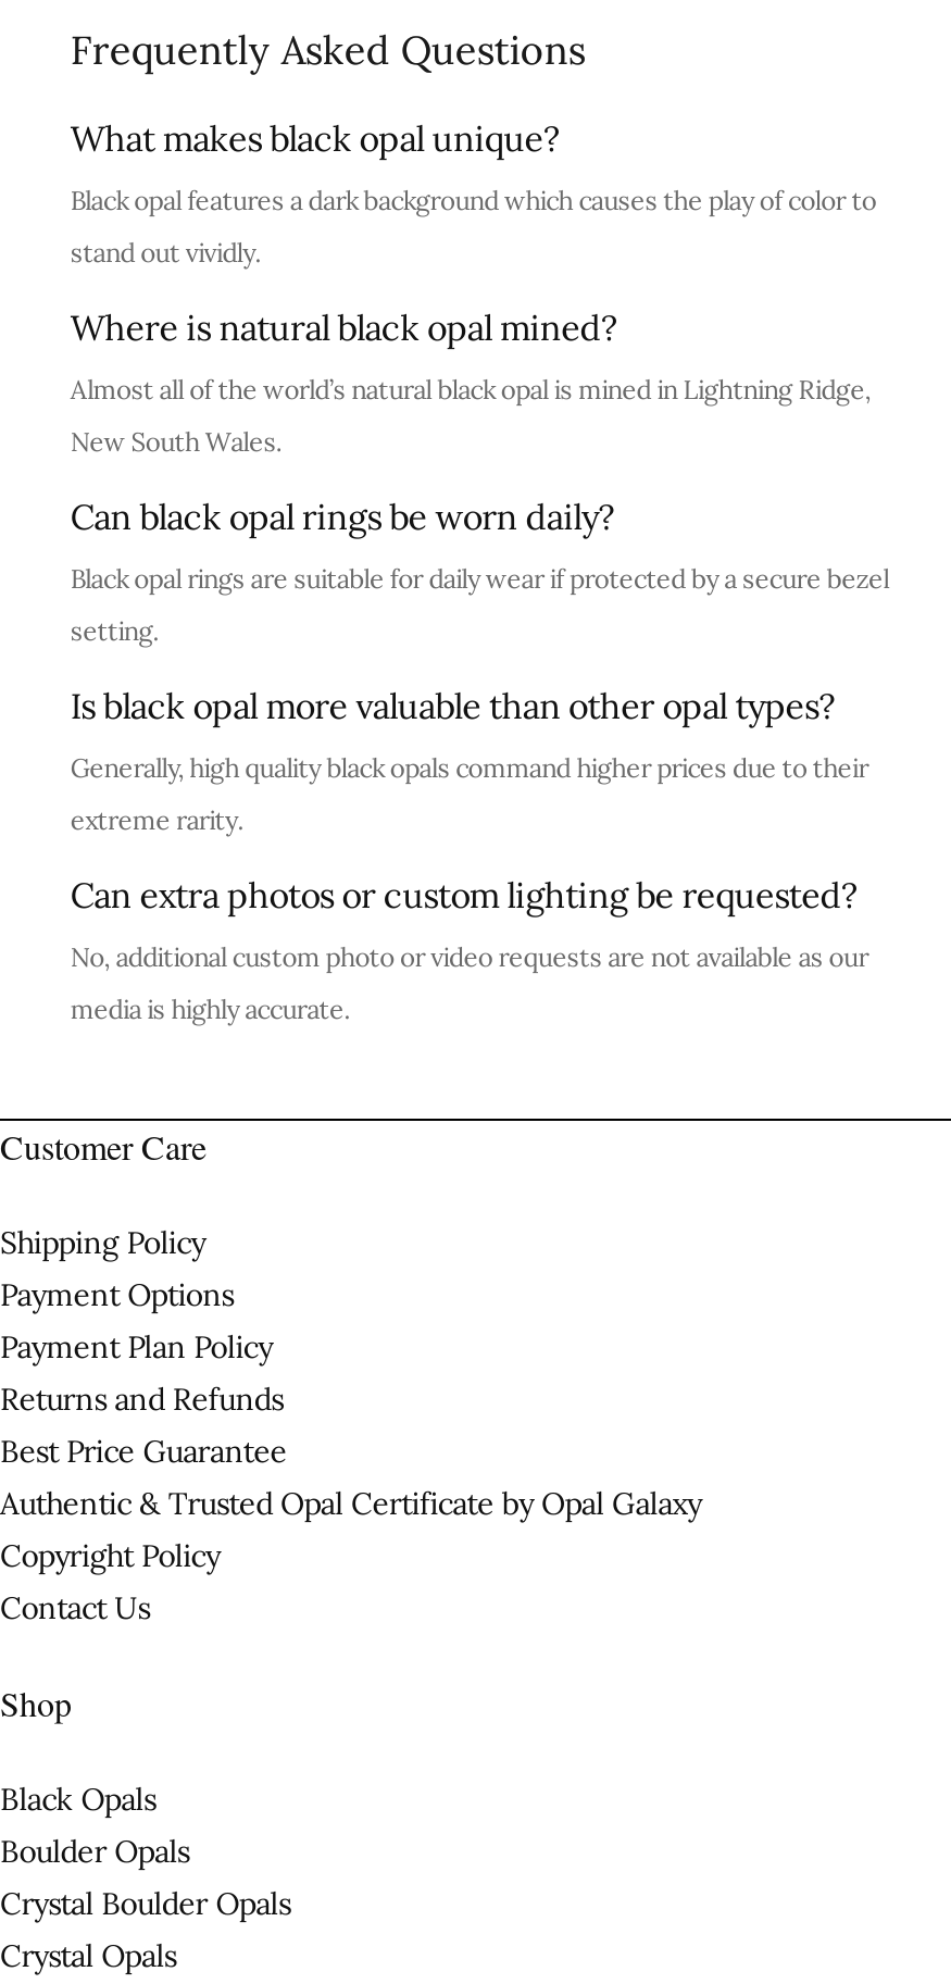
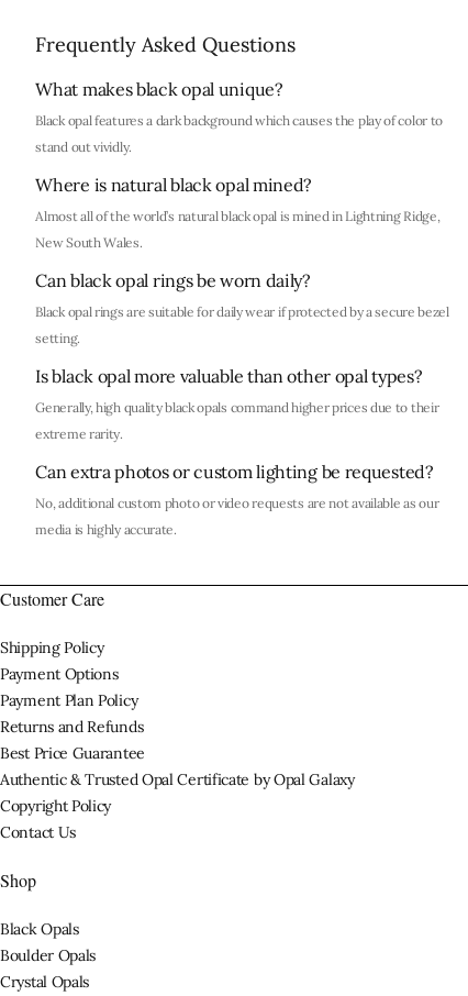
[0,1885,291,1924] Crystal Boulder Opals -> none

